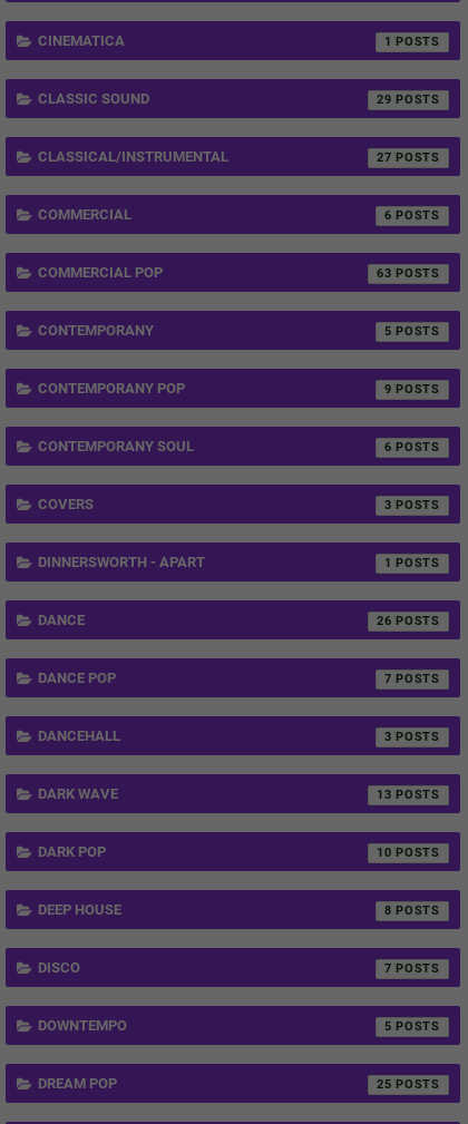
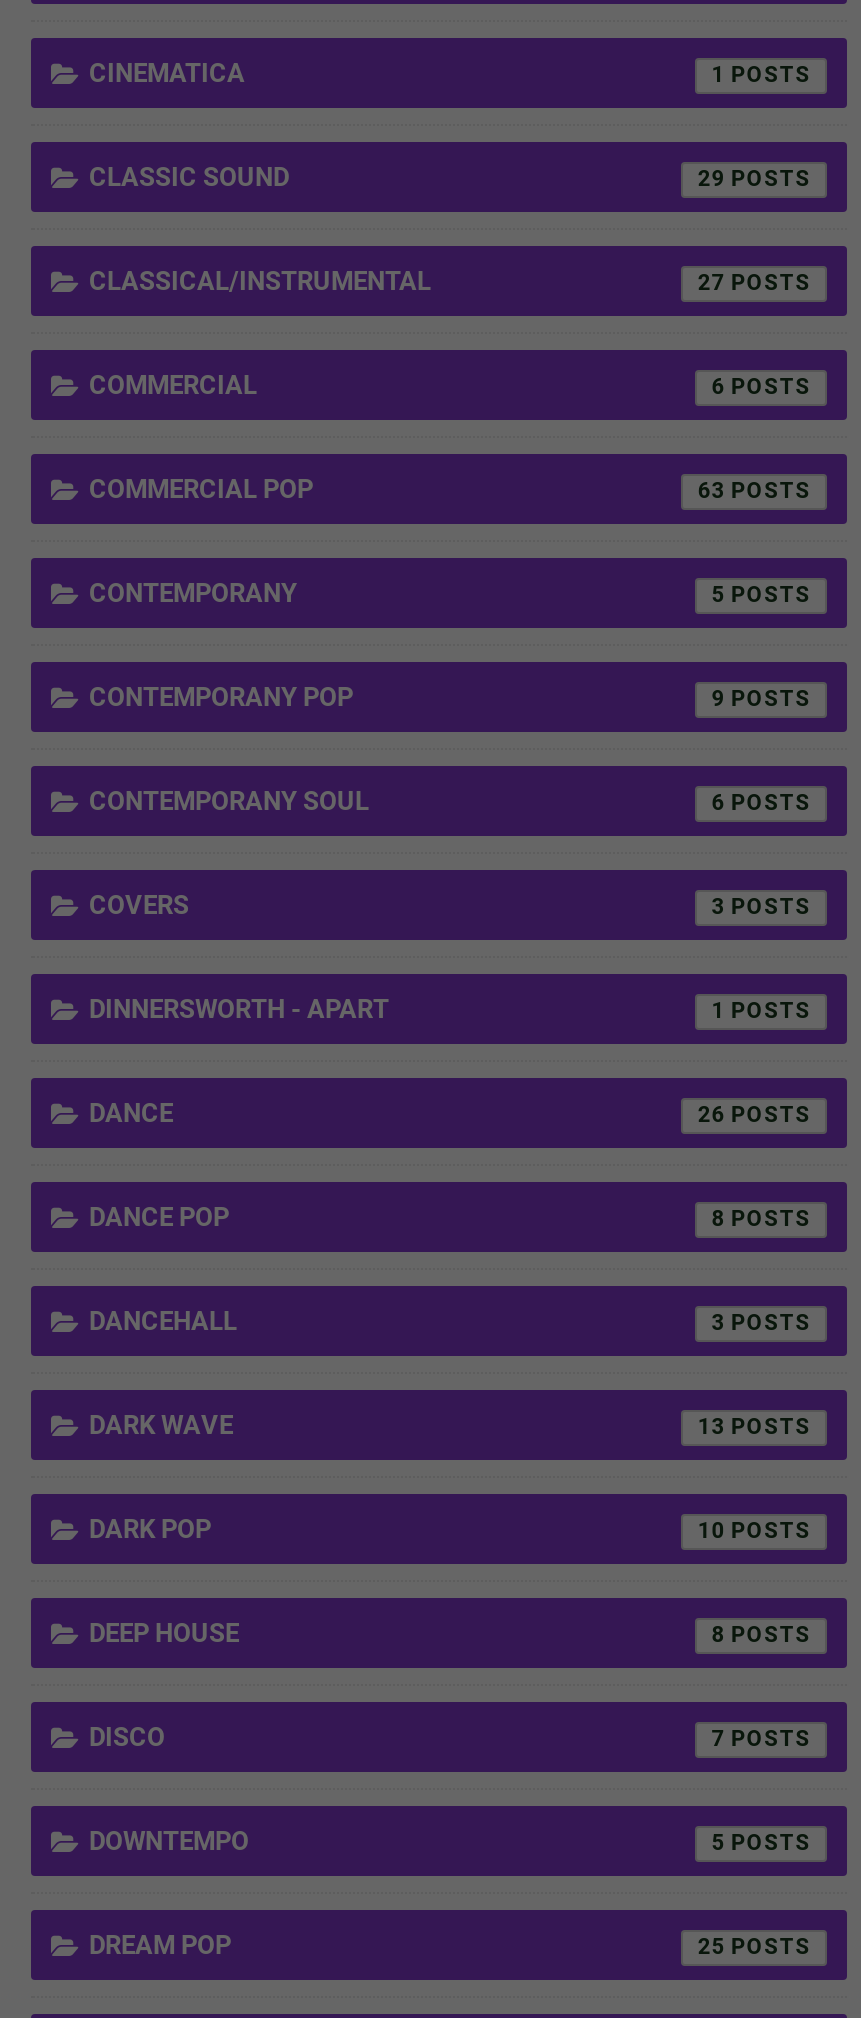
[385,672,392,686] 7 -> [711,1206,725,1232] 8

